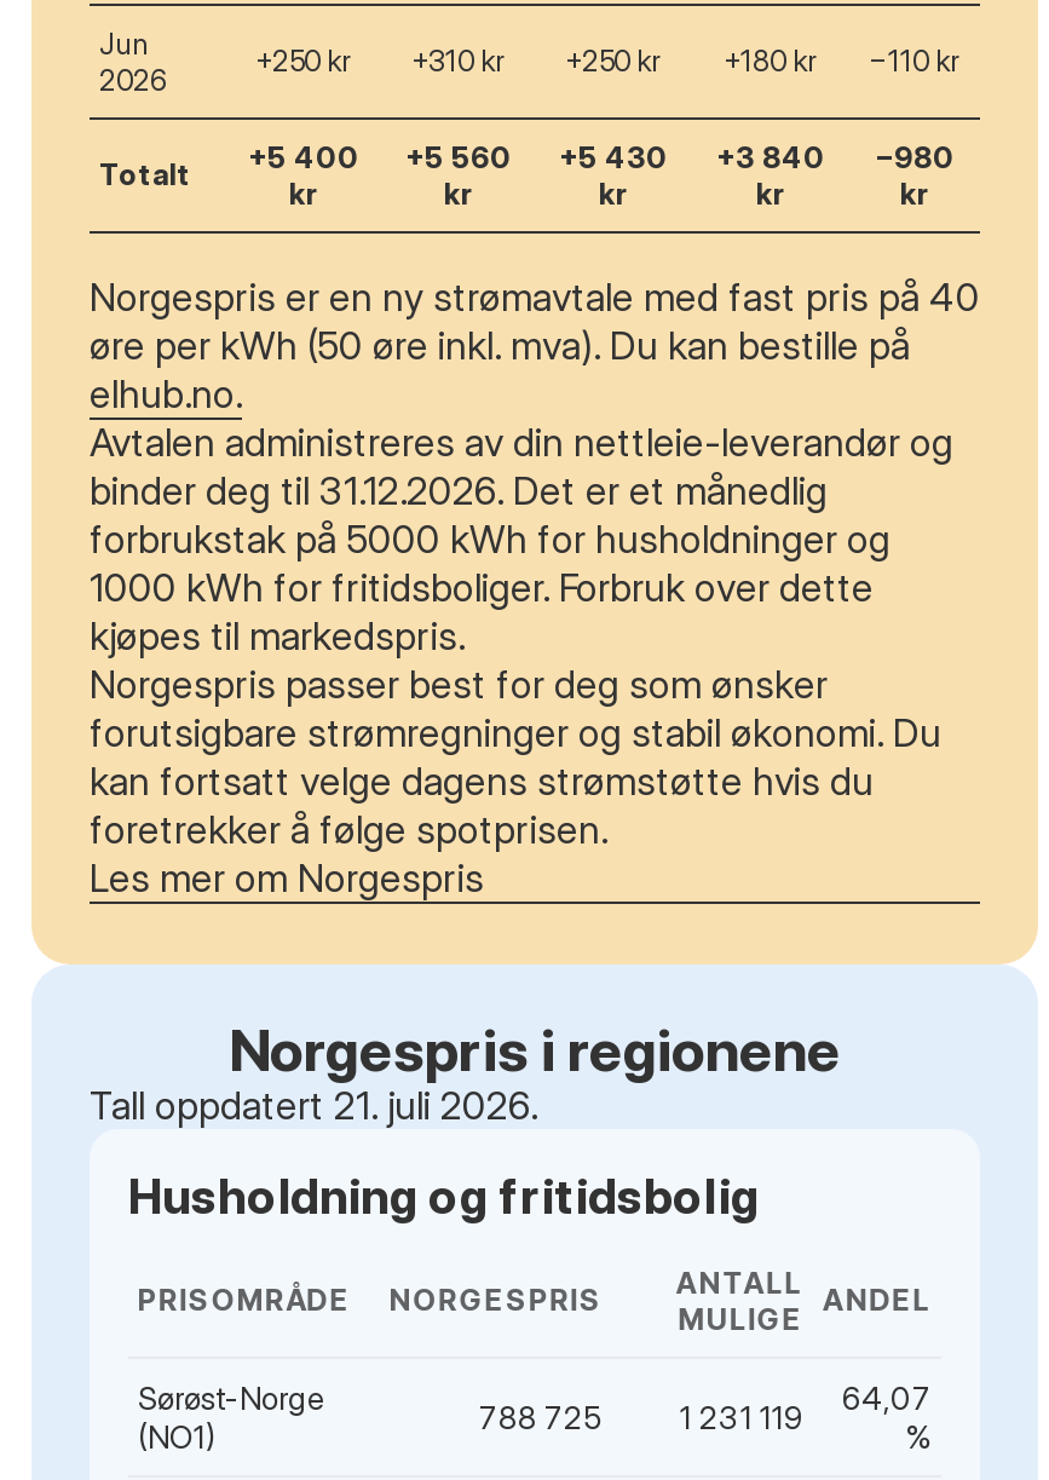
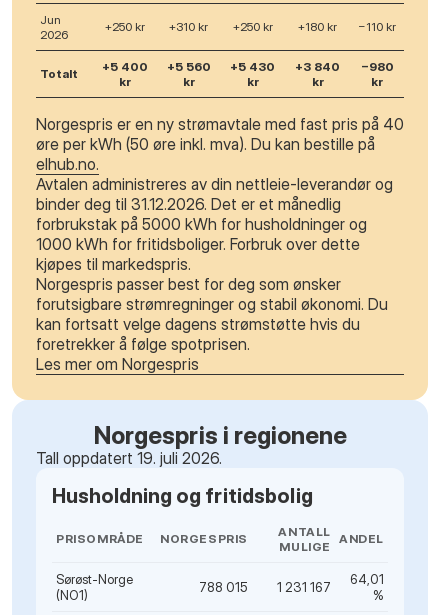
[90,1080,537,1128] Tall oppdatert 21. juli 2026. -> [36,448,222,468] Tall oppdatert 19. juli 2026.
[842,1377,932,1416] 64,07 -> [350,571,384,587] 64,01
[479,1397,603,1435] 788 725 -> [199,579,248,595] 788 015
[680,1397,803,1435] 1 231 119 -> [277,579,331,595] 1 231 167

